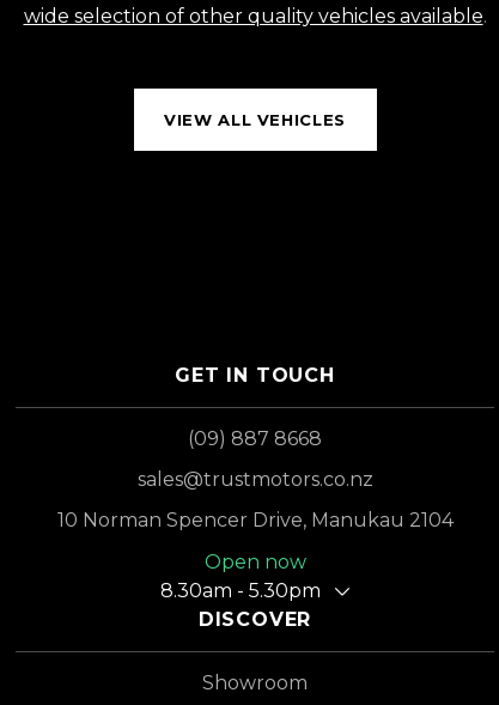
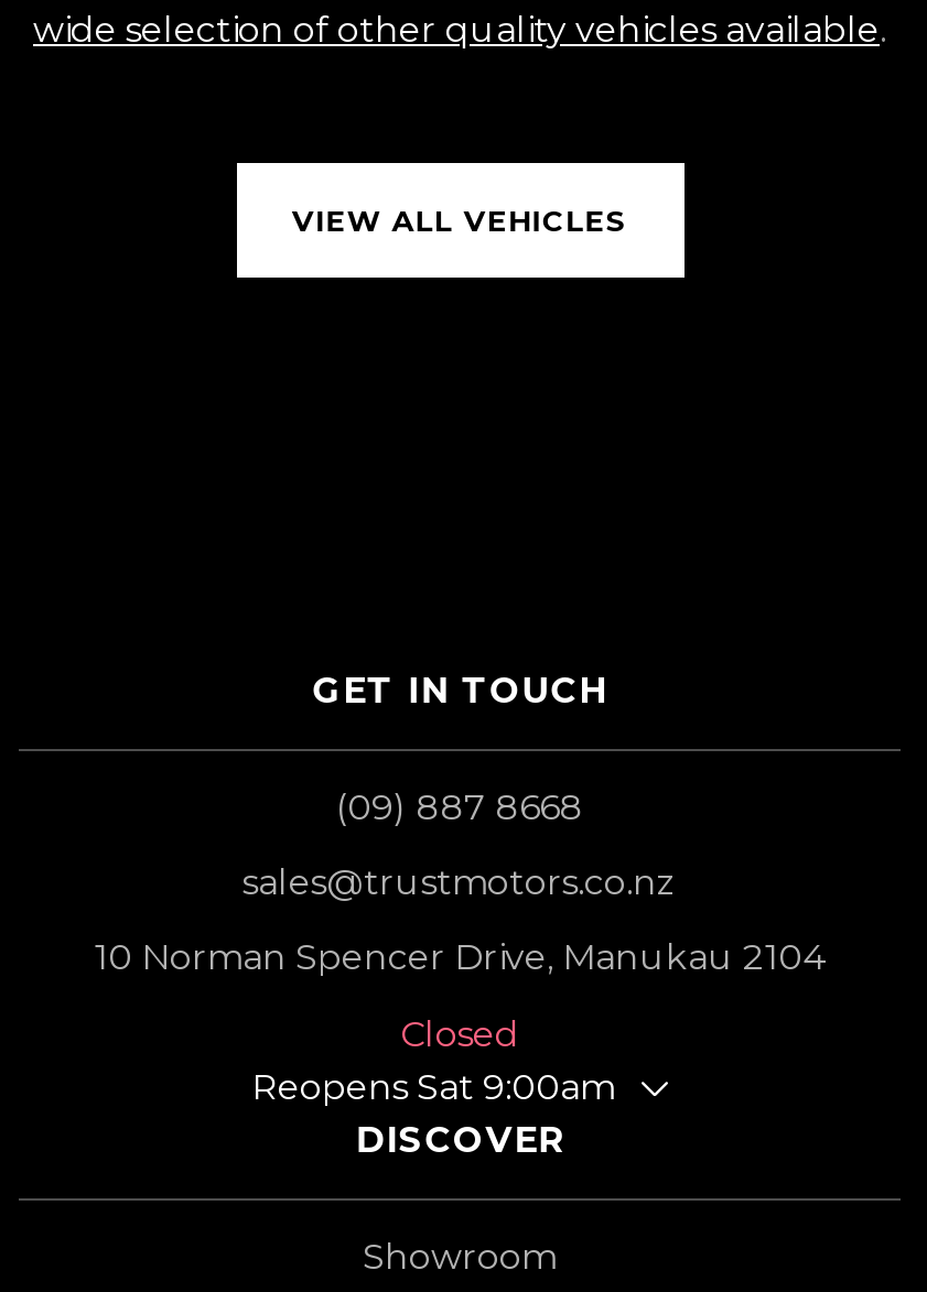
[160,551,321,602] Open now | 8.30am - 5.30pm -> [251,1013,615,1108] Closed | Reopens Sat 9:00am

